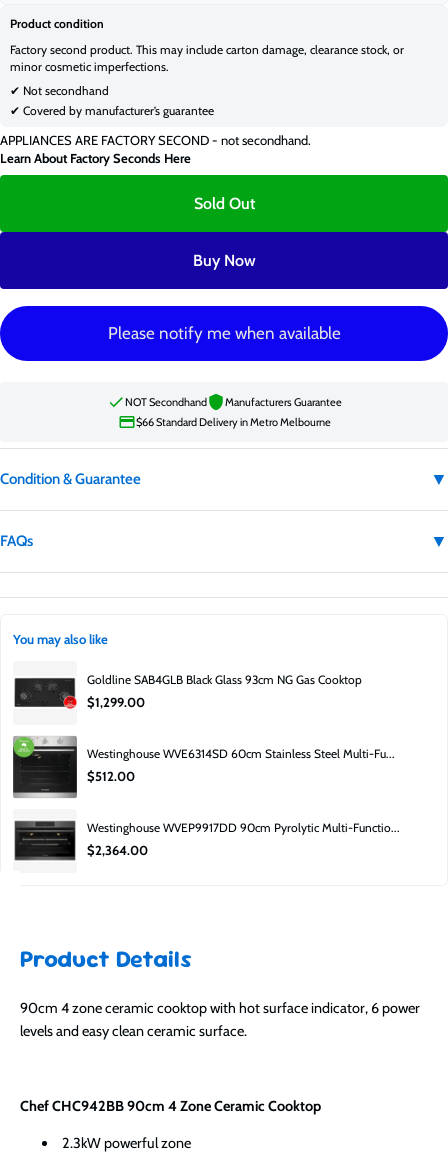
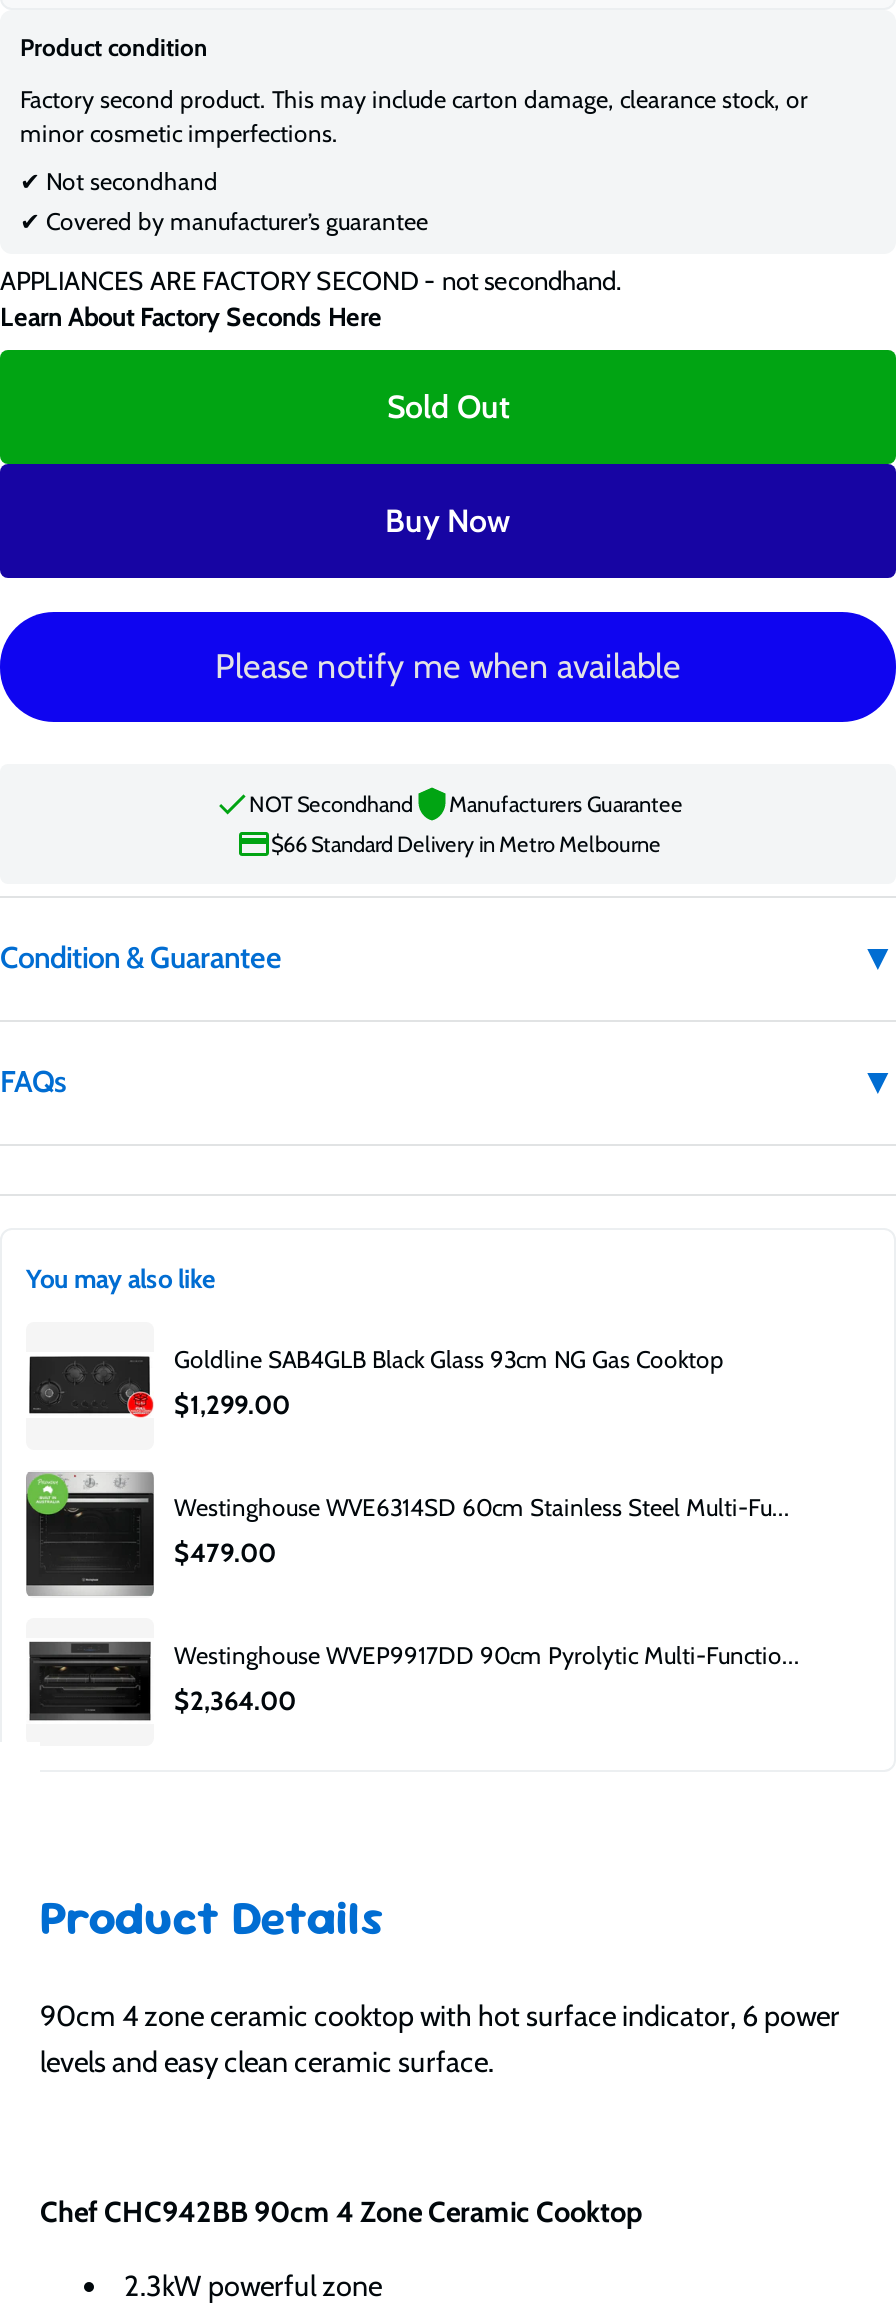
[87,768,135,784] $512.00 -> [174,1536,276,1568] $479.00

